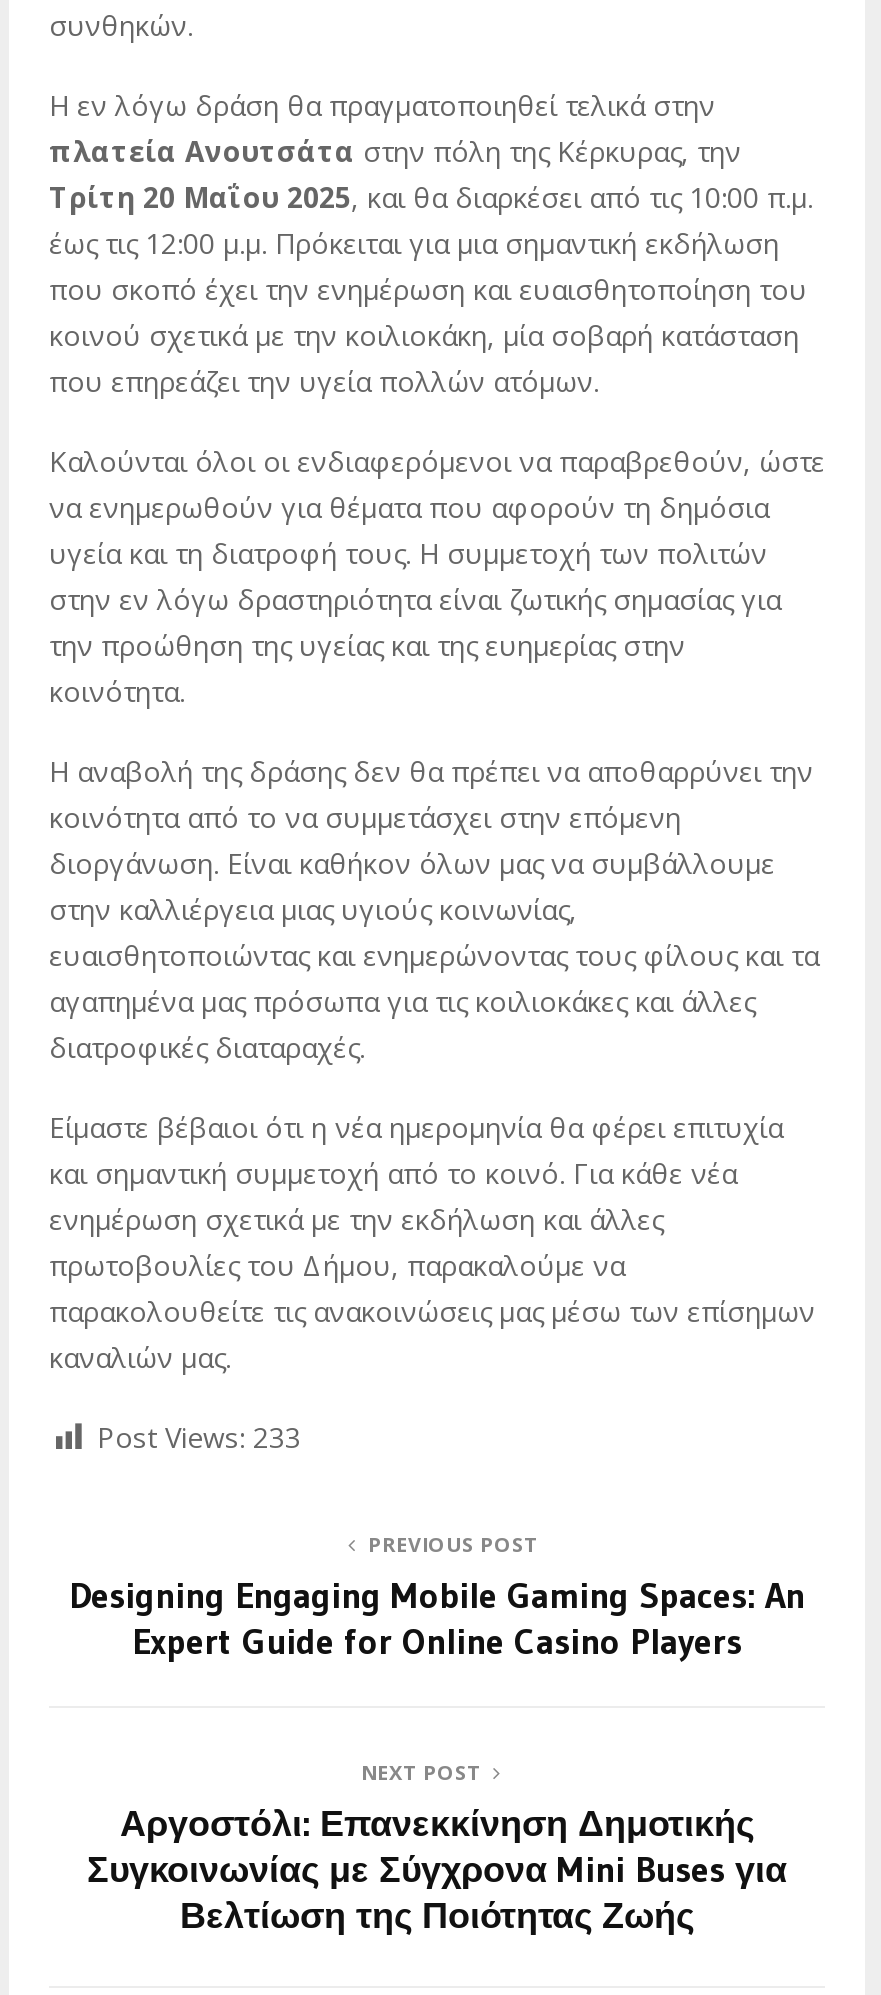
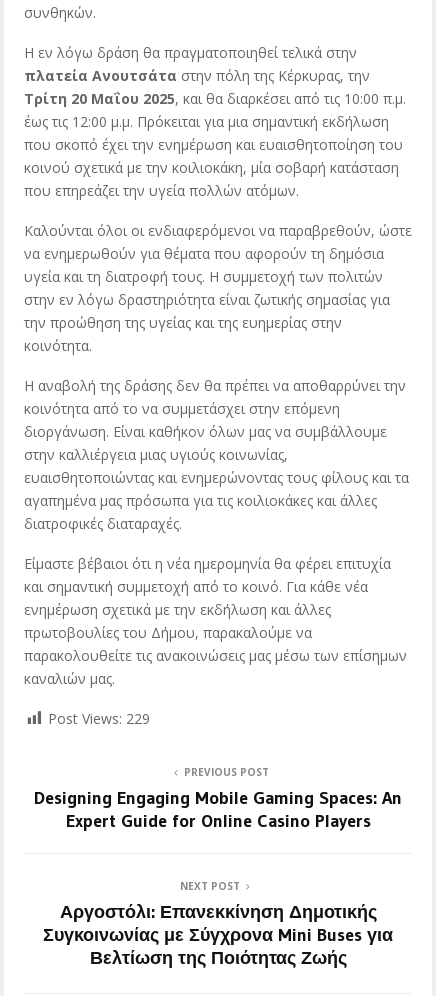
[97,1418,301,1456] Post Views: 233 -> [48,709,150,728] Post Views: 229

